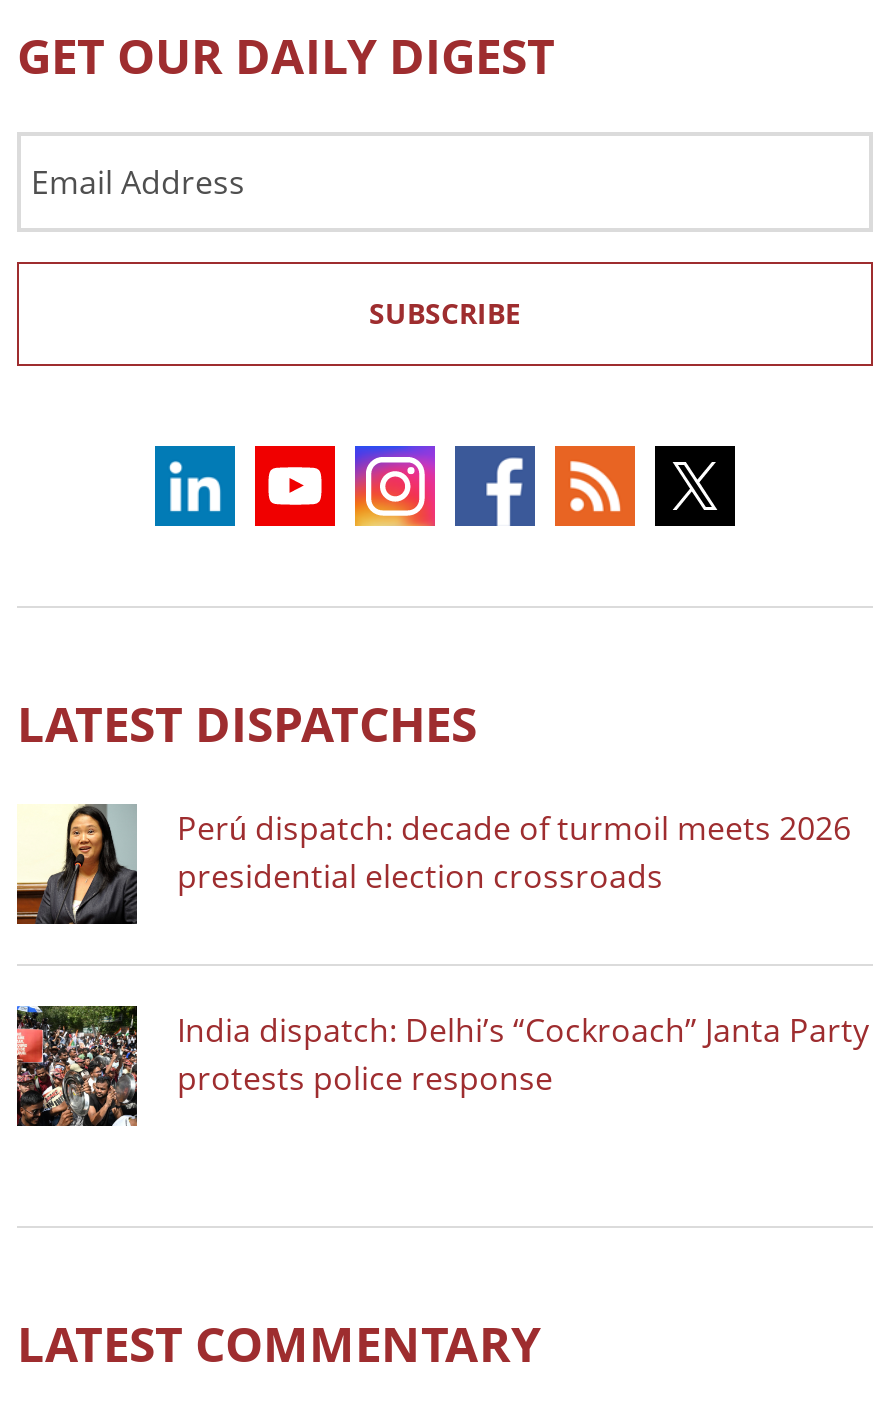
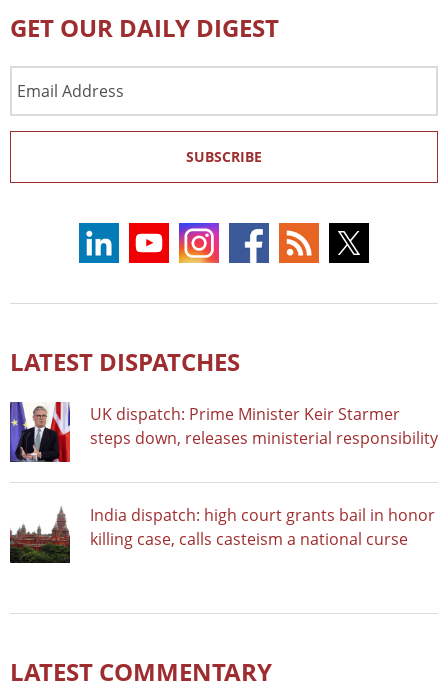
[15,802,851,926] [image] | Perú dispatch: decade of turmoil meets 2026 | presidential election crossroads -> [9,401,438,463] [image] | UK dispatch: Prime Minister Keir Starmer | steps down, releases ministerial responsibility
[15,1004,869,1128] [image] | India dispatch: Delhi’s “Cockroach” Janta Party | protests police response -> [10,503,435,564] [image] | India dispatch: high court grants bail in honor | killing case, calls casteism a national curse

